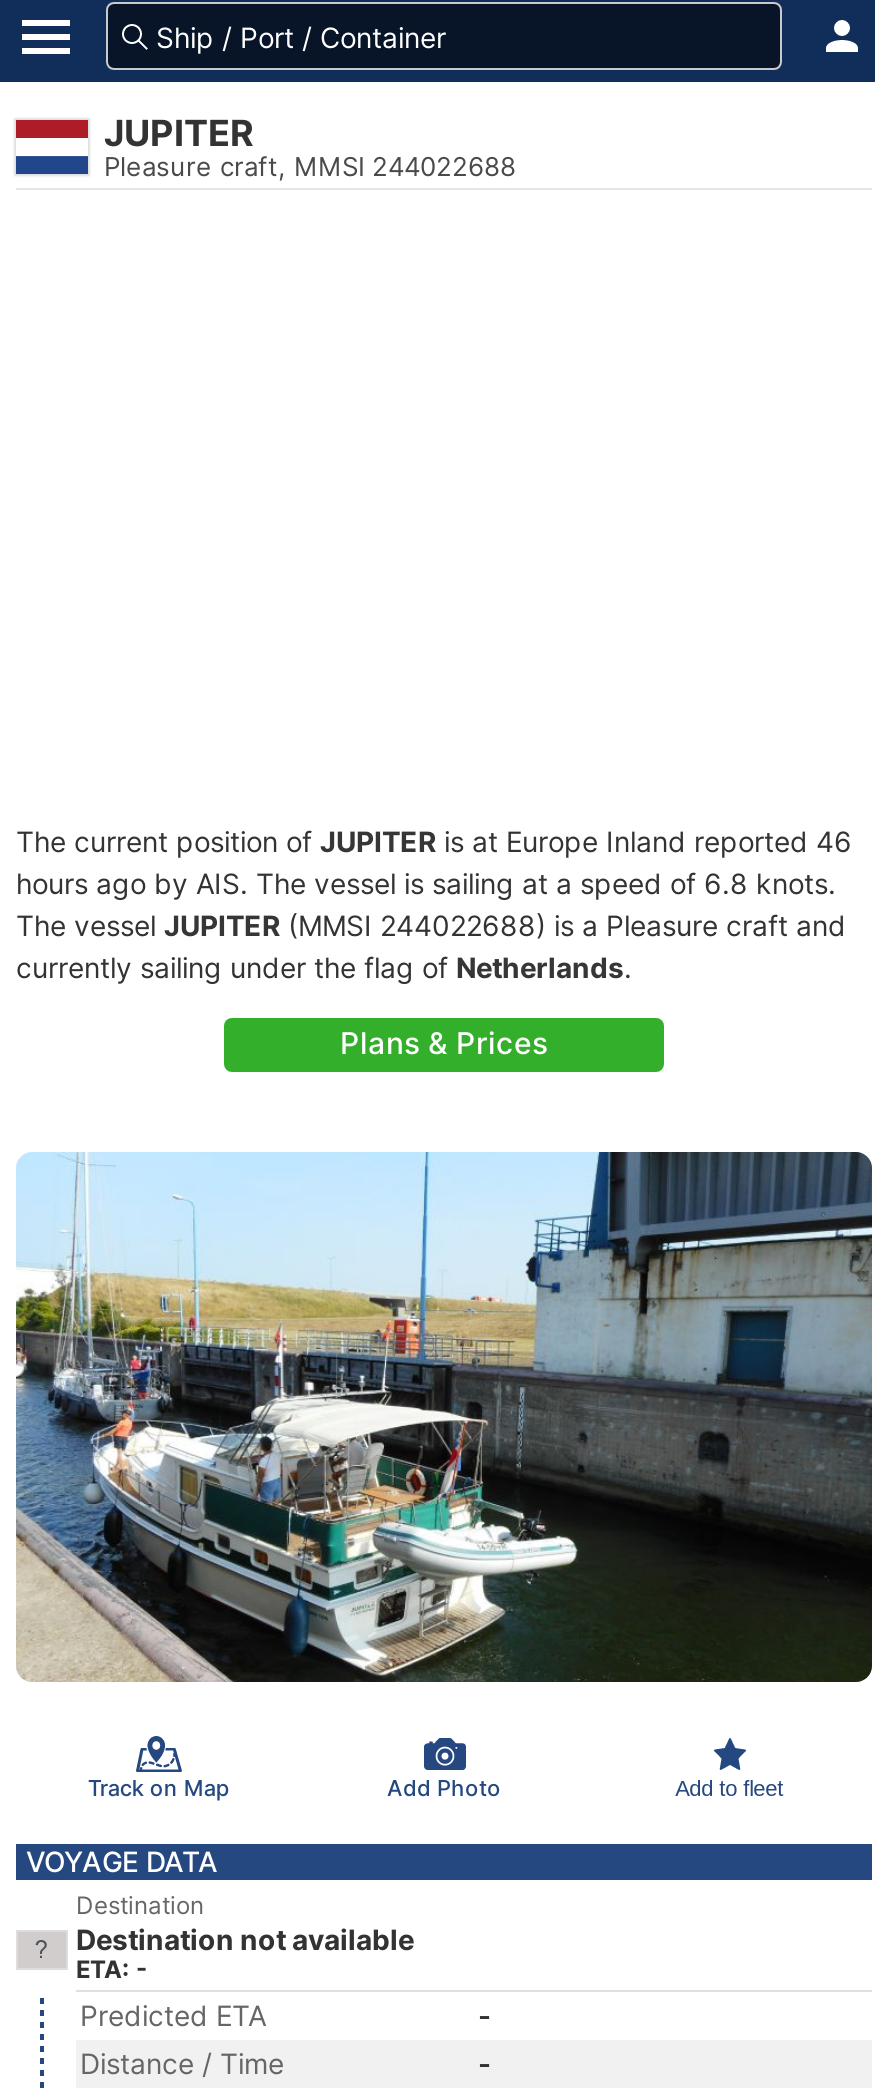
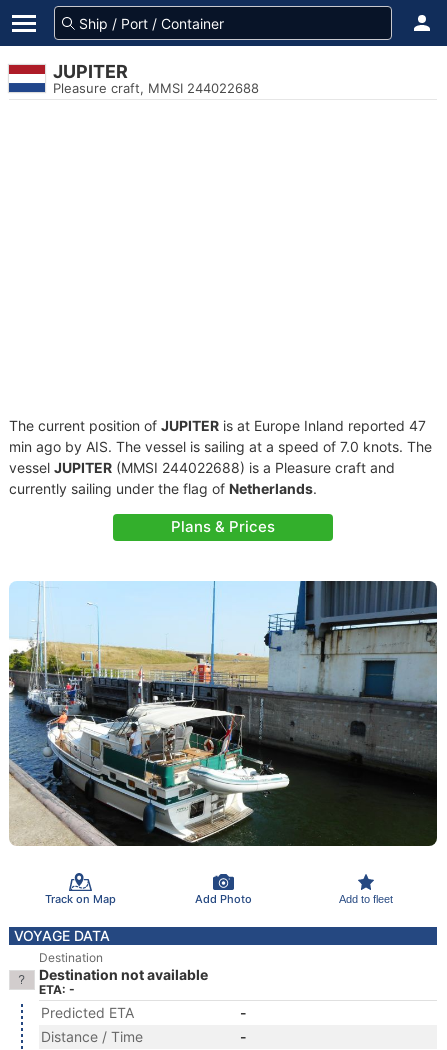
[16,824,852,942] The current position of JUPITER is at Europe Inland reported 46 | hours ago by AIS. The vessel is sailing at a speed of 6.8 knots. | The vessel JUPITER (MMSI 244022688) is a Pleasure craft and -> [9,417,432,476] The current position of JUPITER is at Europe Inland reported 47 | min ago by AIS. The vessel is sailing at a speed of 7.0 knots. The | vessel JUPITER (MMSI 244022688) is a Pleasure craft and

